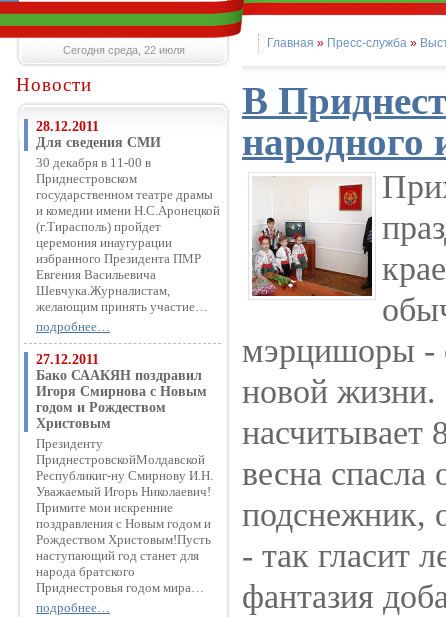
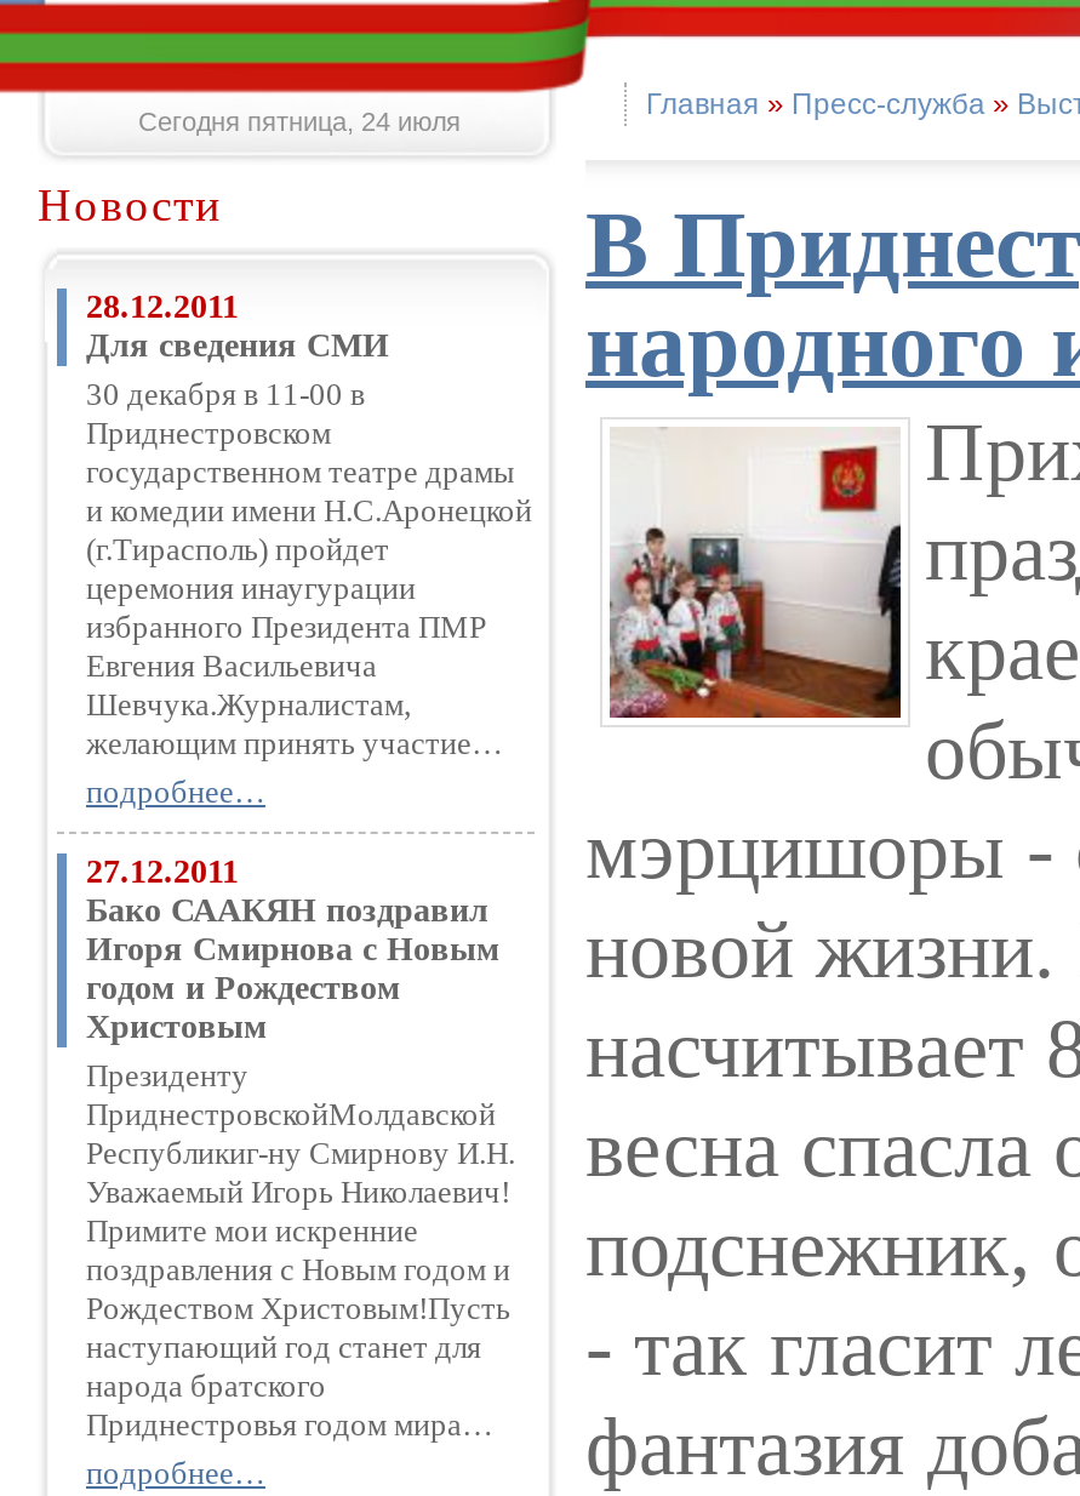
[63,44,185,56] Сегодня среда, 22 июля -> [138,107,461,136] Сегодня пятница, 24 июля

